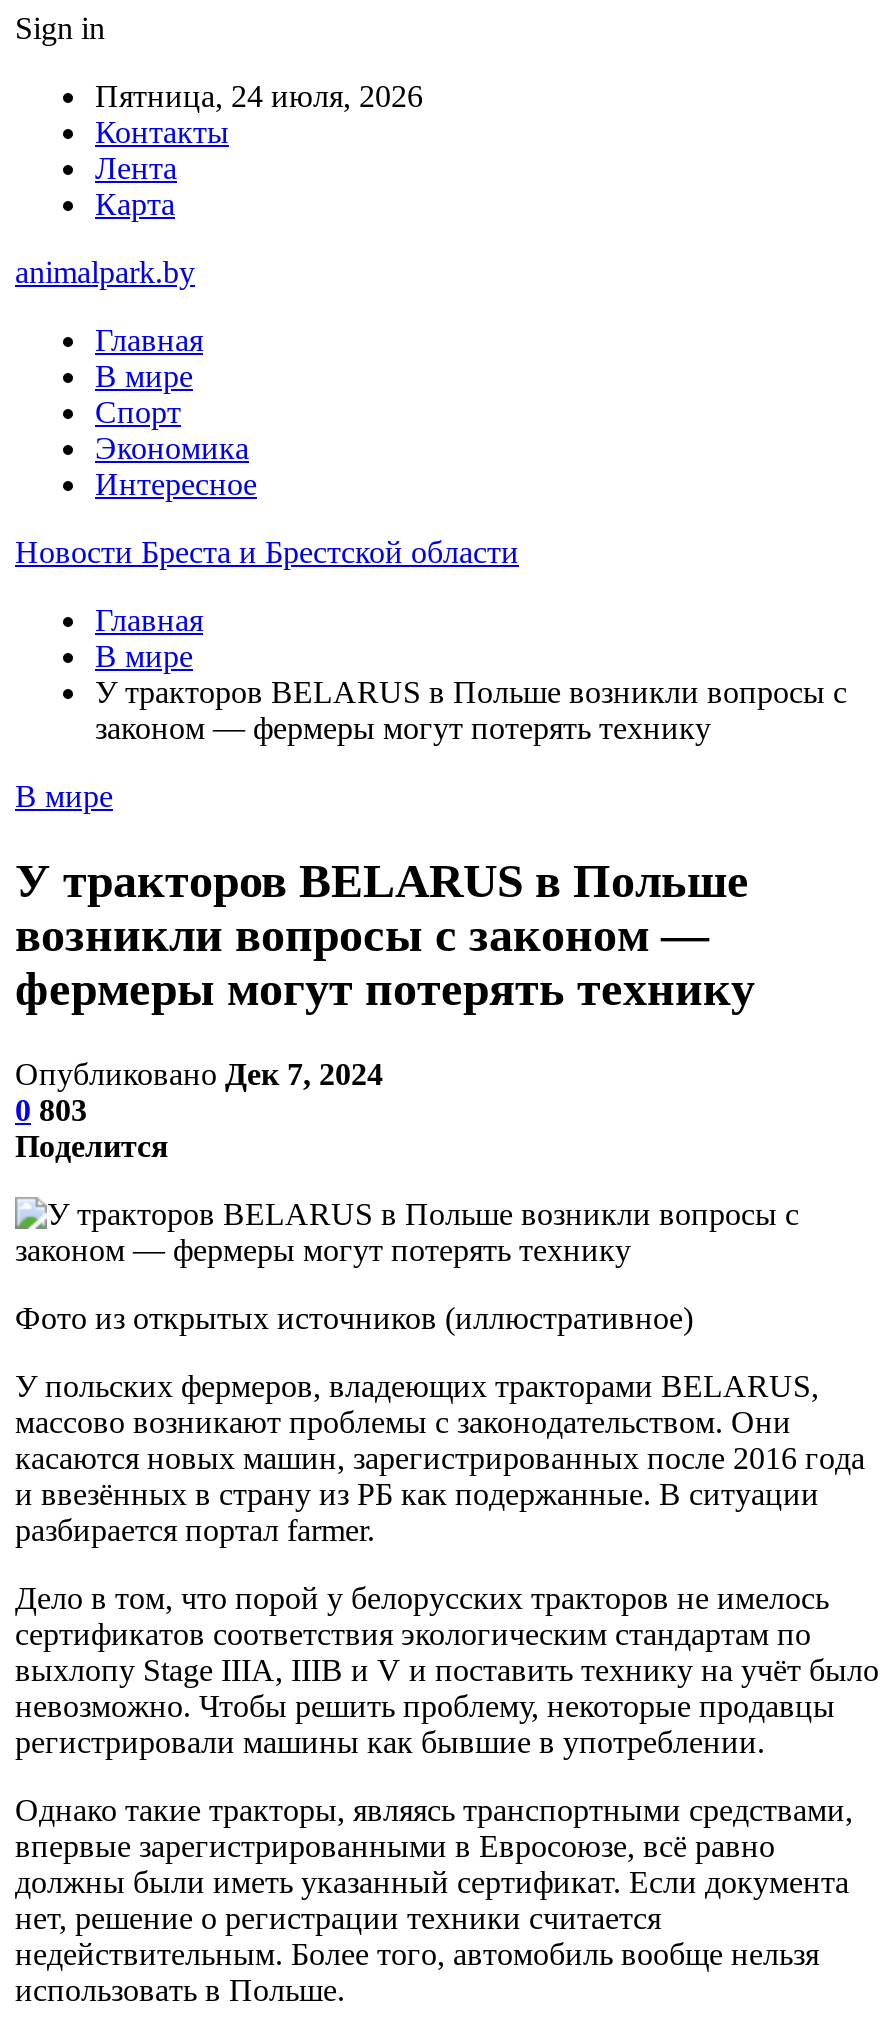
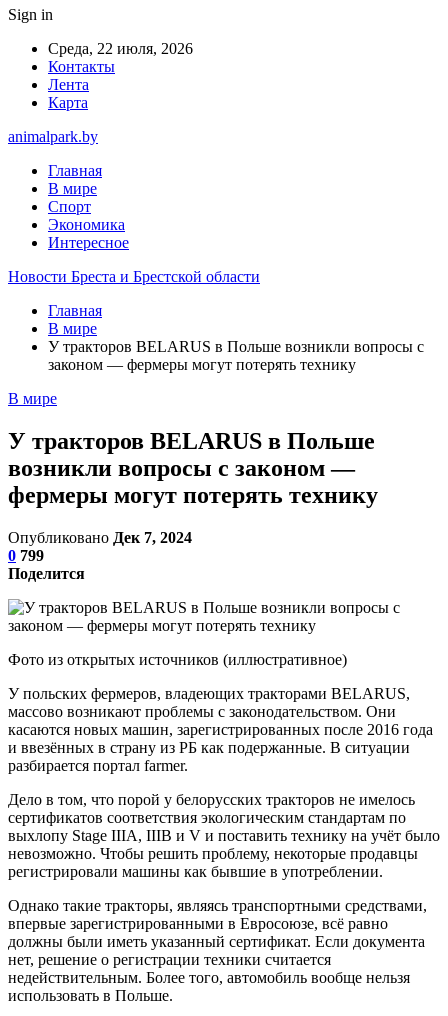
[95,79,423,113] Пятница, 24 июля, 2026 -> [48,40,193,57] Среда, 22 июля, 2026
[15,1093,87,1127] 0 803 -> [8,547,44,564] 0 799

